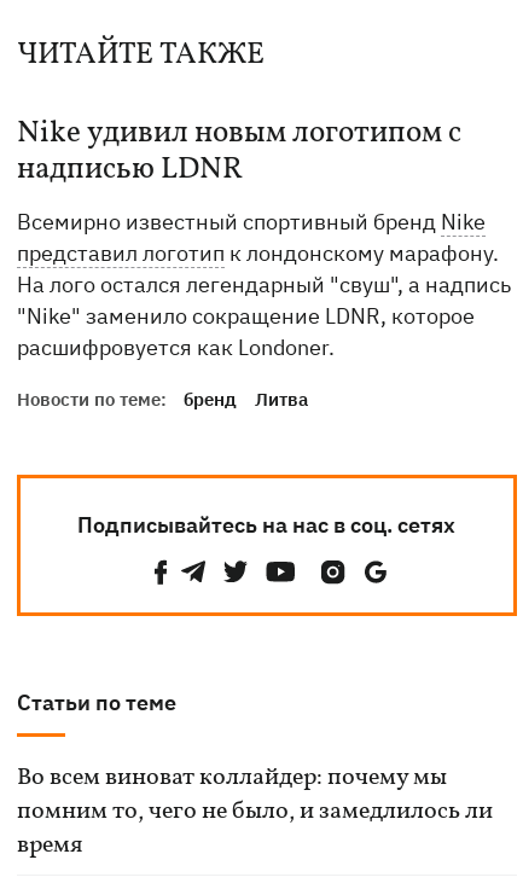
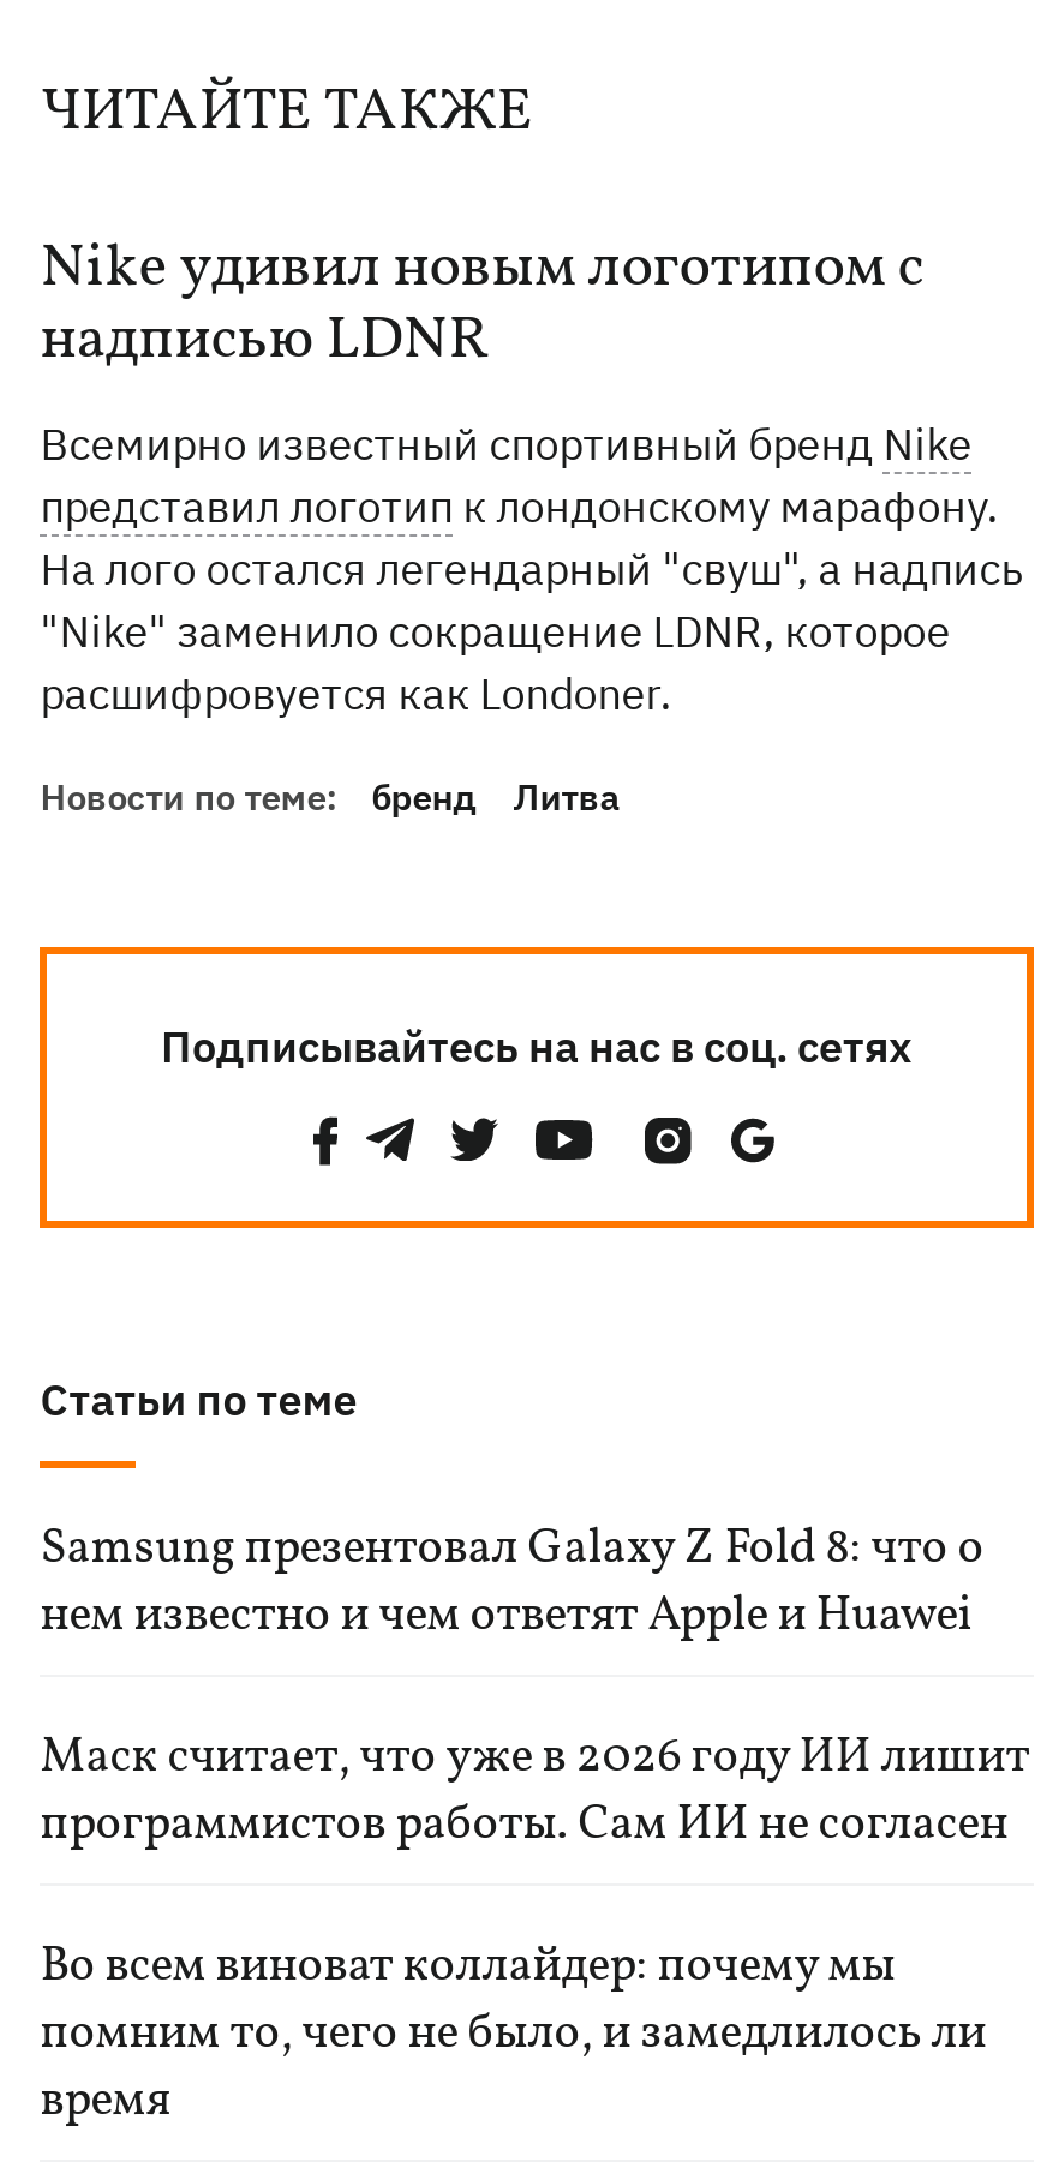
none -> [40,1516,1029,1859] Samsung презентовал Galaxy Z Fold 8: что о | нем известно и чем ответят Apple и Huawei | Маск считает, что уже в 2026 году ИИ лишит | программистов работы. Сам ИИ не согласен

